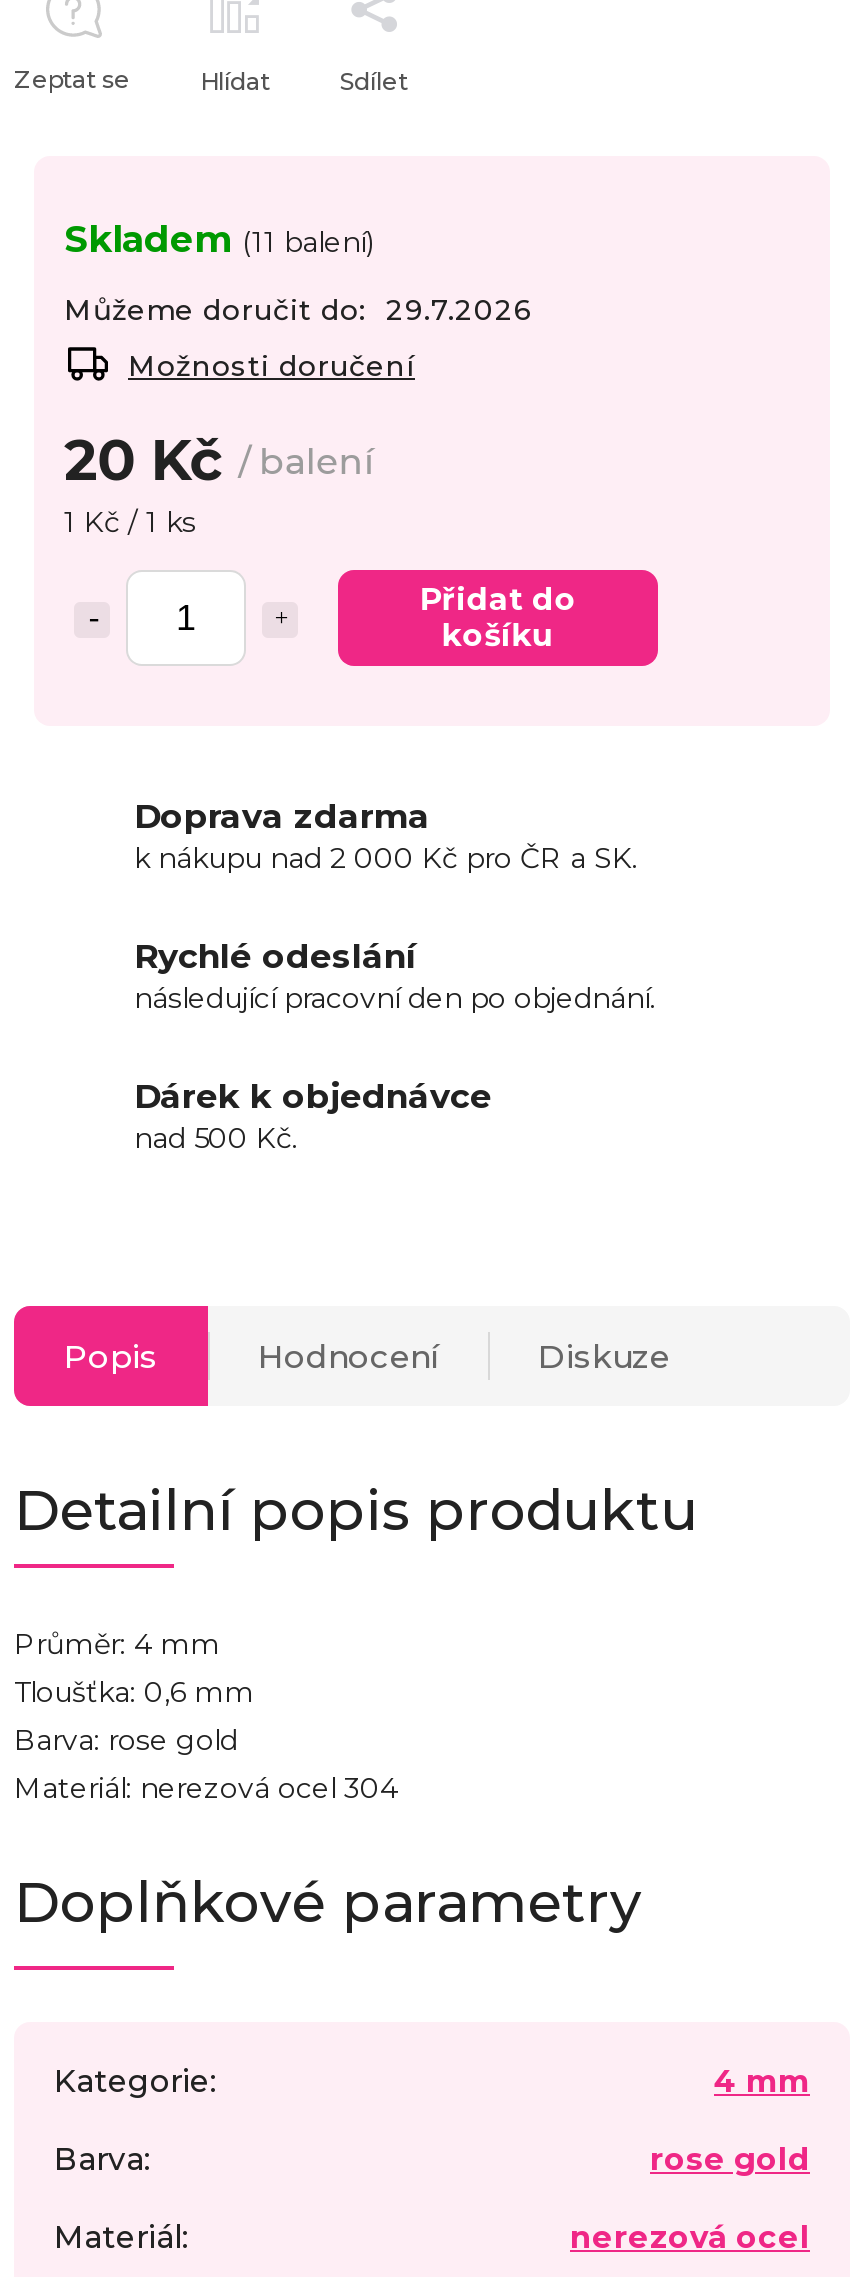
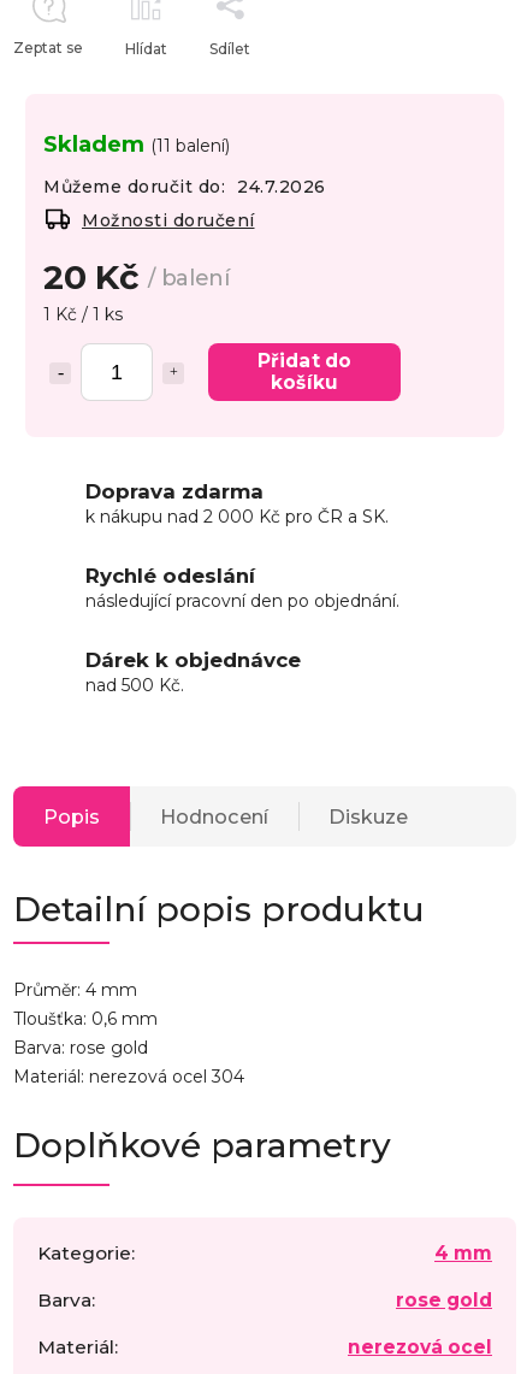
[64,292,533,328] Můžeme doručit do: 29.7.2026 -> [43,176,325,198] Můžeme doručit do: 24.7.2026

